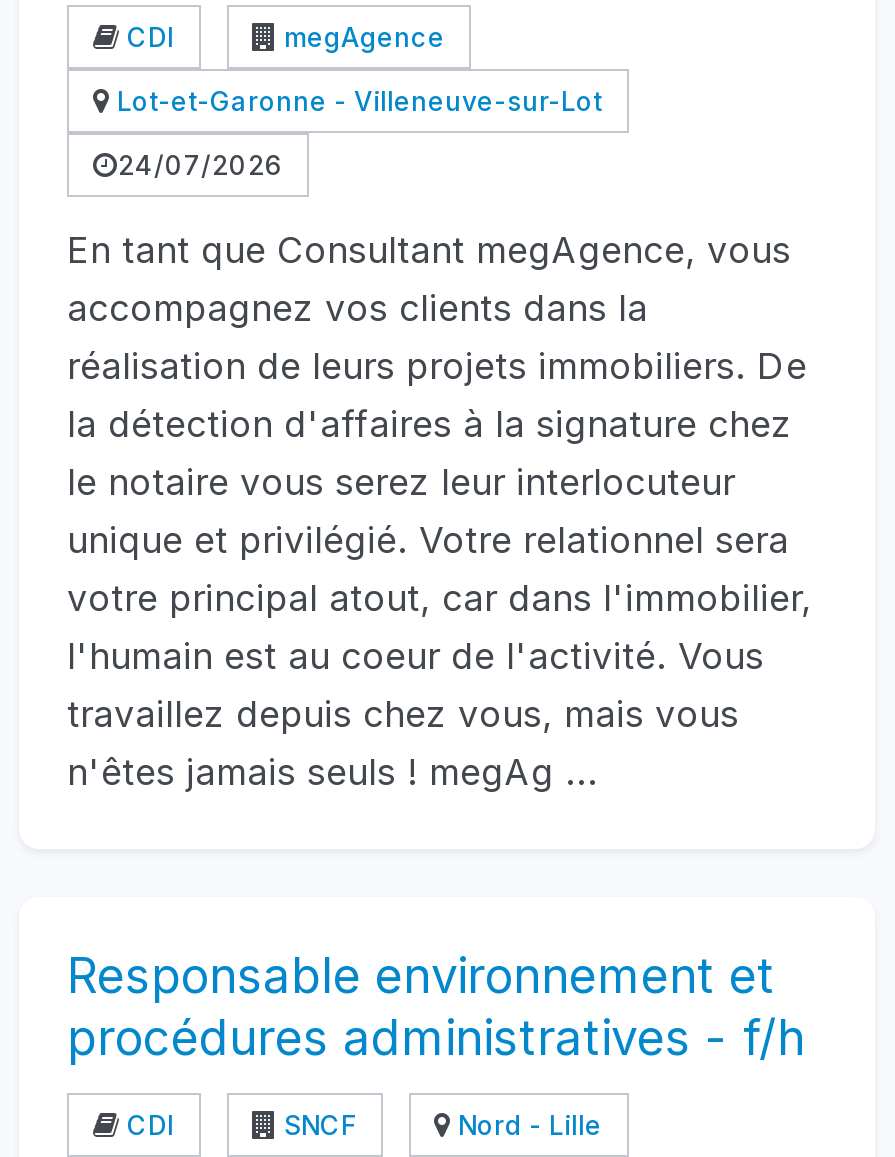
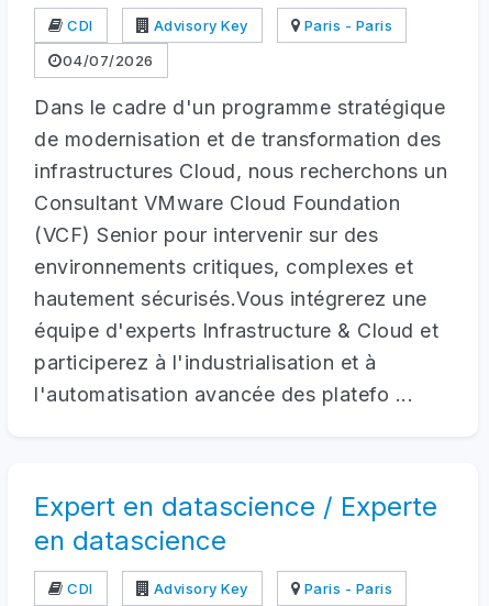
[67,20,812,792] megAgence | Lot-et-Garonne - Villeneuve-sur-Lot | 24/07/2026 | En tant que Consultant megAgence, vous | accompagnez vos clients dans la | réalisation de leurs projets immobiliers. De | la détection d'affaires à la signature chez | le notaire vous serez leur interlocuteur | unique et privilégié. Votre relationnel sera | votre principal atout, car dans l'immobilier, | l'humain est au coeur de l'activité. Vous | travaillez depuis chez vous, mais vous | n'êtes jamais seuls ! megAg ... -> [34,16,447,405] Advisory Key | Paris - Paris | 04/07/2026 | Dans le cadre d'un programme stratégique | de modernisation et de transformation des | infrastructures Cloud, nous recherchons un | Consultant VMware Cloud Foundation | (VCF) Senior pour intervenir sur des | environnements critiques, complexes et | hautement sécurisés.Vous intégrerez une | équipe d'experts Infrastructure & Cloud et | participerez à l'industrialisation et à | l'automatisation avancée des platefo ...
[67,946,805,1066] Responsable environnement et | procédures administratives - f/h -> [34,490,437,556] Expert en datascience / Experte | en datascience
[277,1108,602,1140] SNCF | Nord - Lille -> [149,579,392,597] Advisory Key | Paris - Paris

